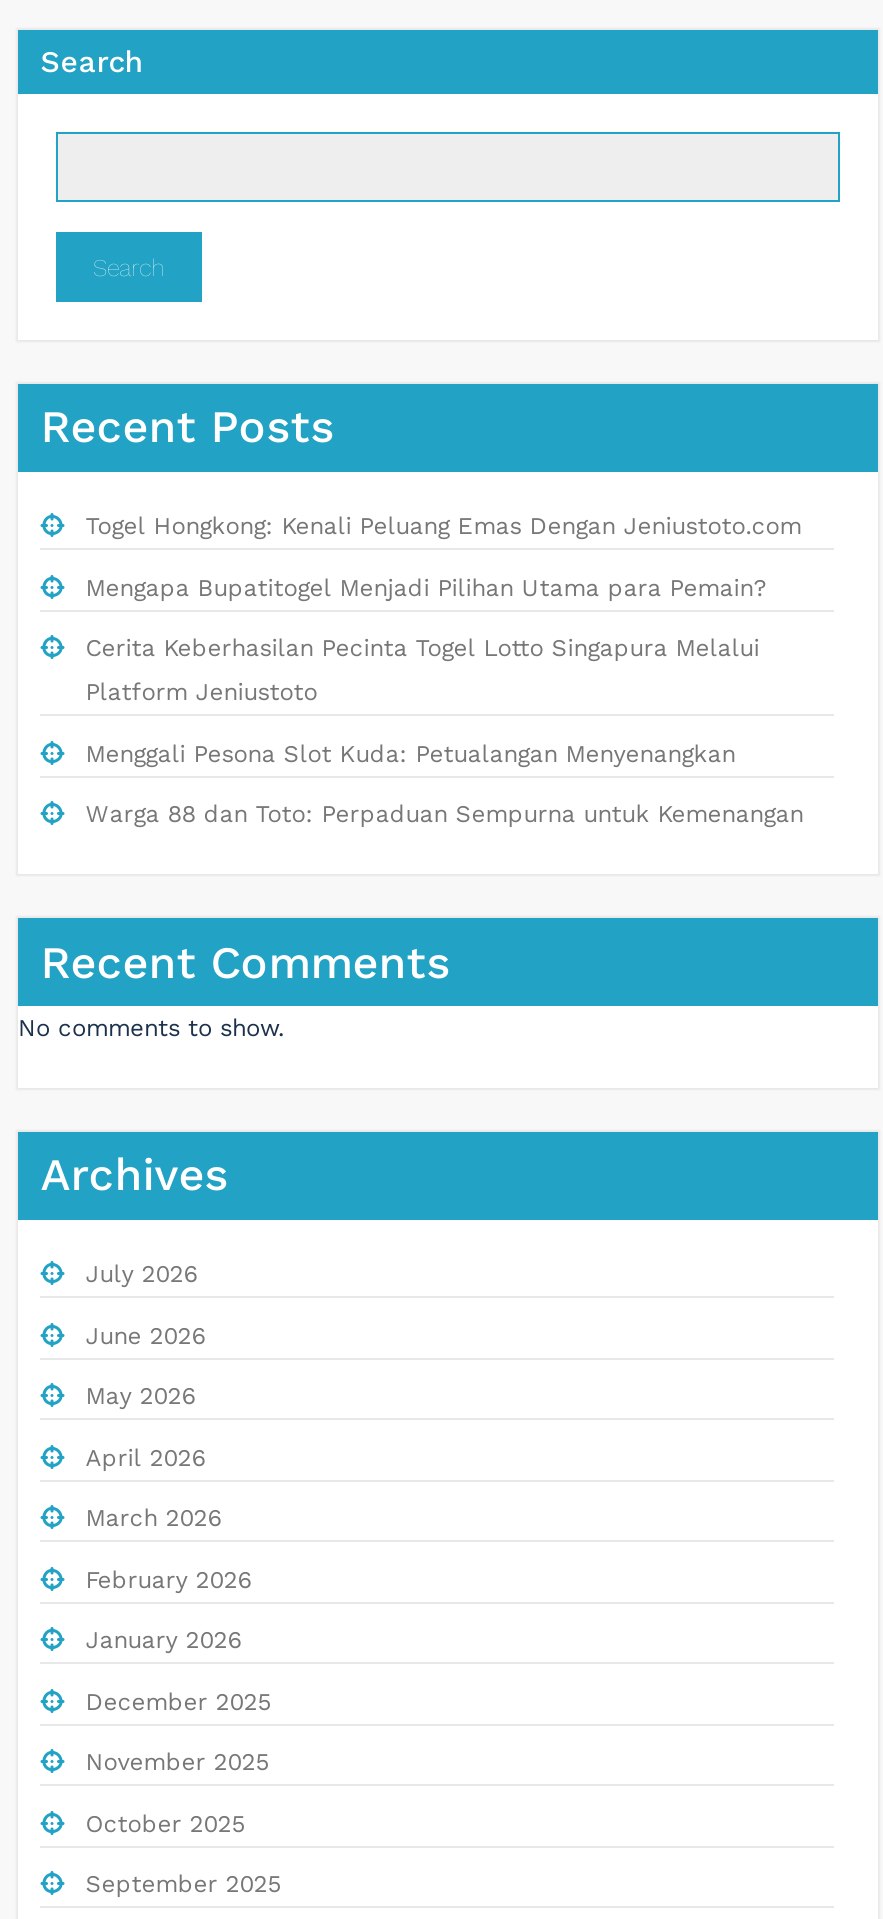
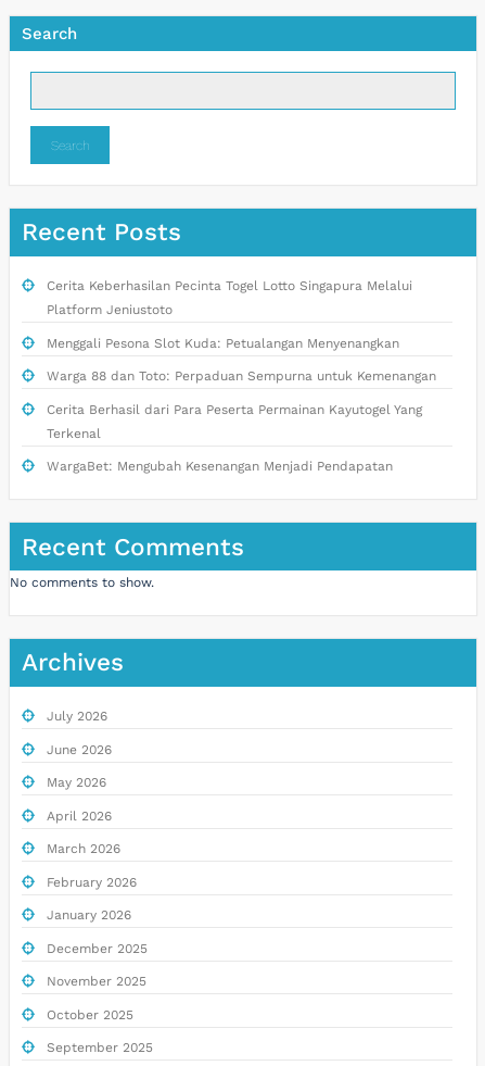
[86,512,802,601] Togel Hongkong: Kenali Peluang Emas Dengan Jeniustoto.com | Mengapa Bupatitogel Menjadi Pilihan Utama para Pemain? -> none
moved [86,634,804,828] -> [46,278,436,384]: Cerita Keberhasilan Pecinta Togel Lotto Singapura Melalui | Platform Jeniustoto | Menggali Pesona Slot Kuda: Petualangan Menyenangkan | Warga 88 dan Toto: Perpaduan Sempurna untuk Kemenangan
none -> [46,402,422,474] Cerita Berhasil dari Para Peserta Permainan Kayutogel Yang | Terkenal | WargaBet: Mengubah Kesenangan Menjadi Pendapatan

